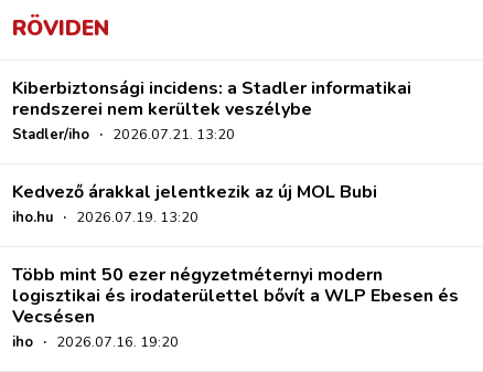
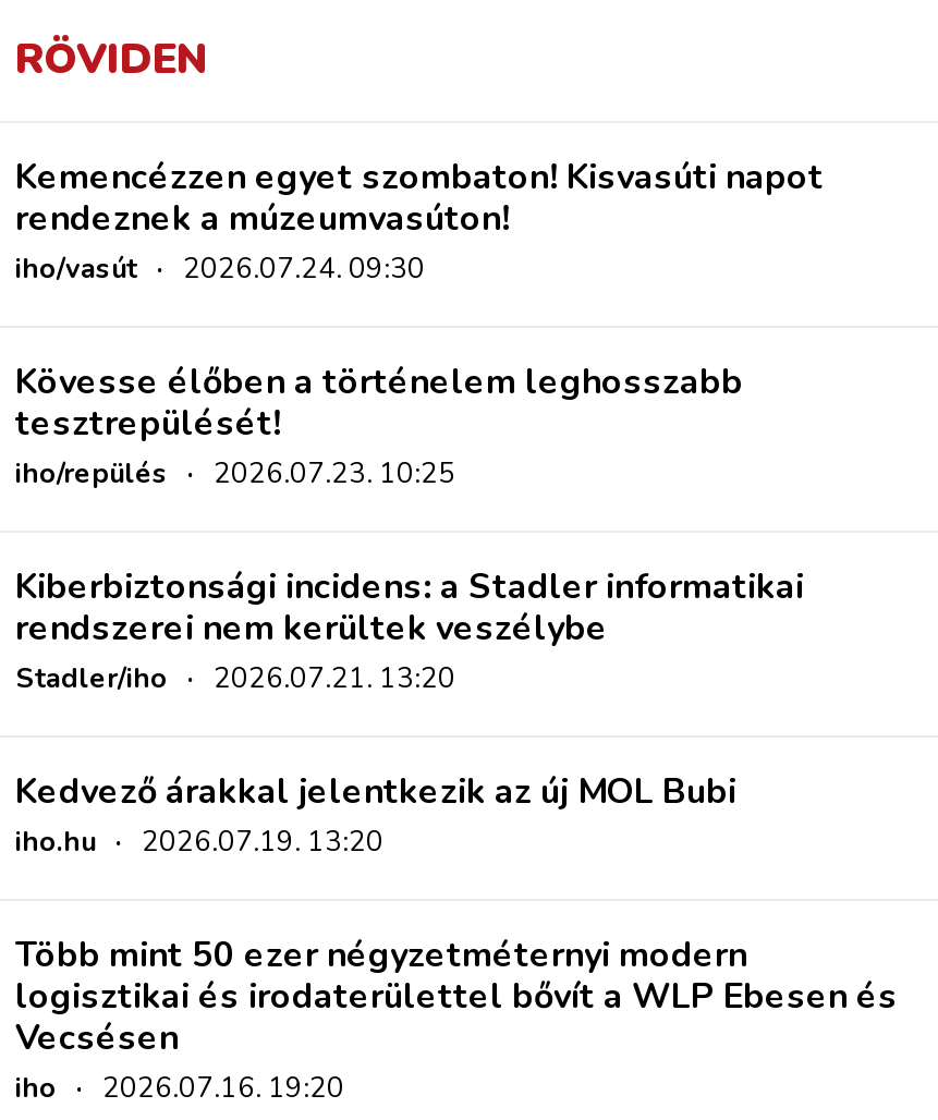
none -> [15,153,824,493] Kemencézzen egyet szombaton! Kisvasúti napot | rendeznek a múzeumvasúton! | iho/vasút · 2026.07.24. 09:30 | Kövesse élőben a történelem leghosszabb | tesztrepülését! | iho/repülés · 2026.07.23. 10:25

